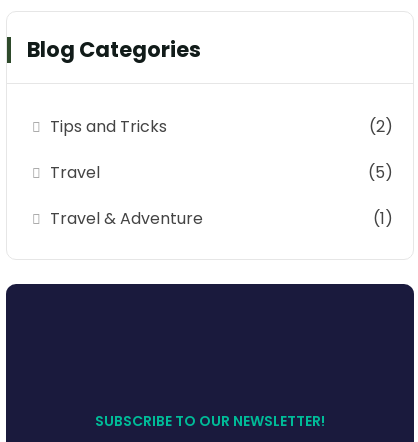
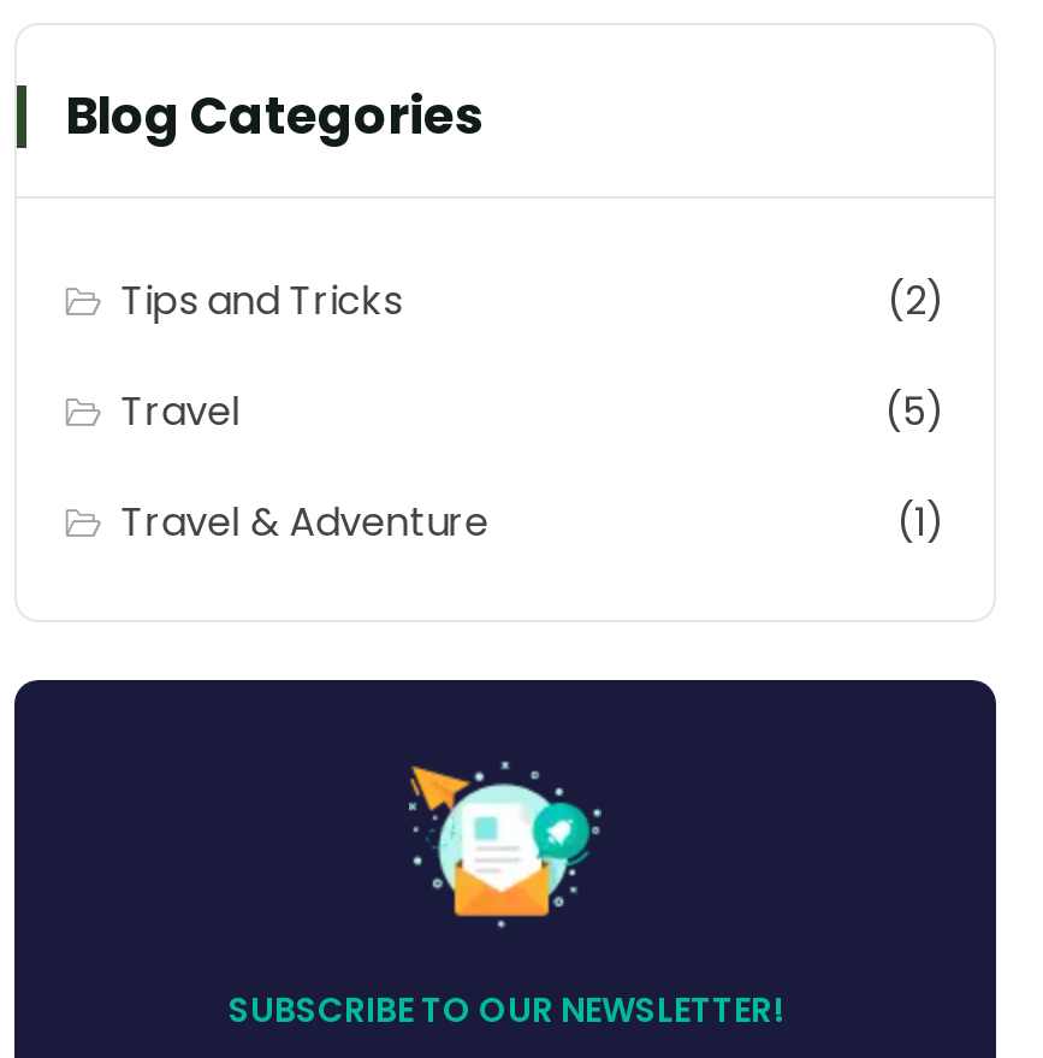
none -> [407,761,601,929] [image]

